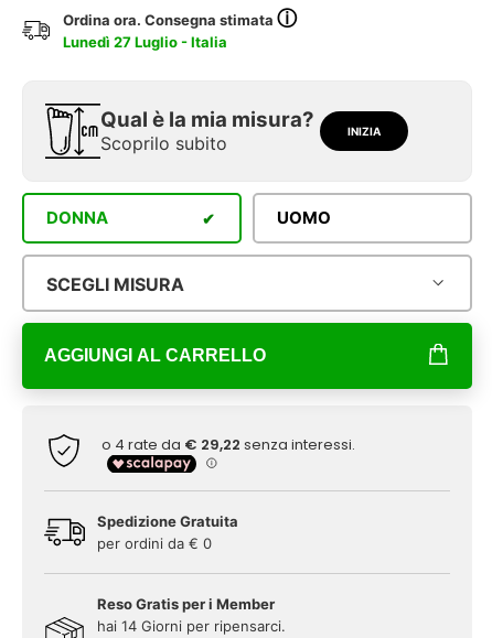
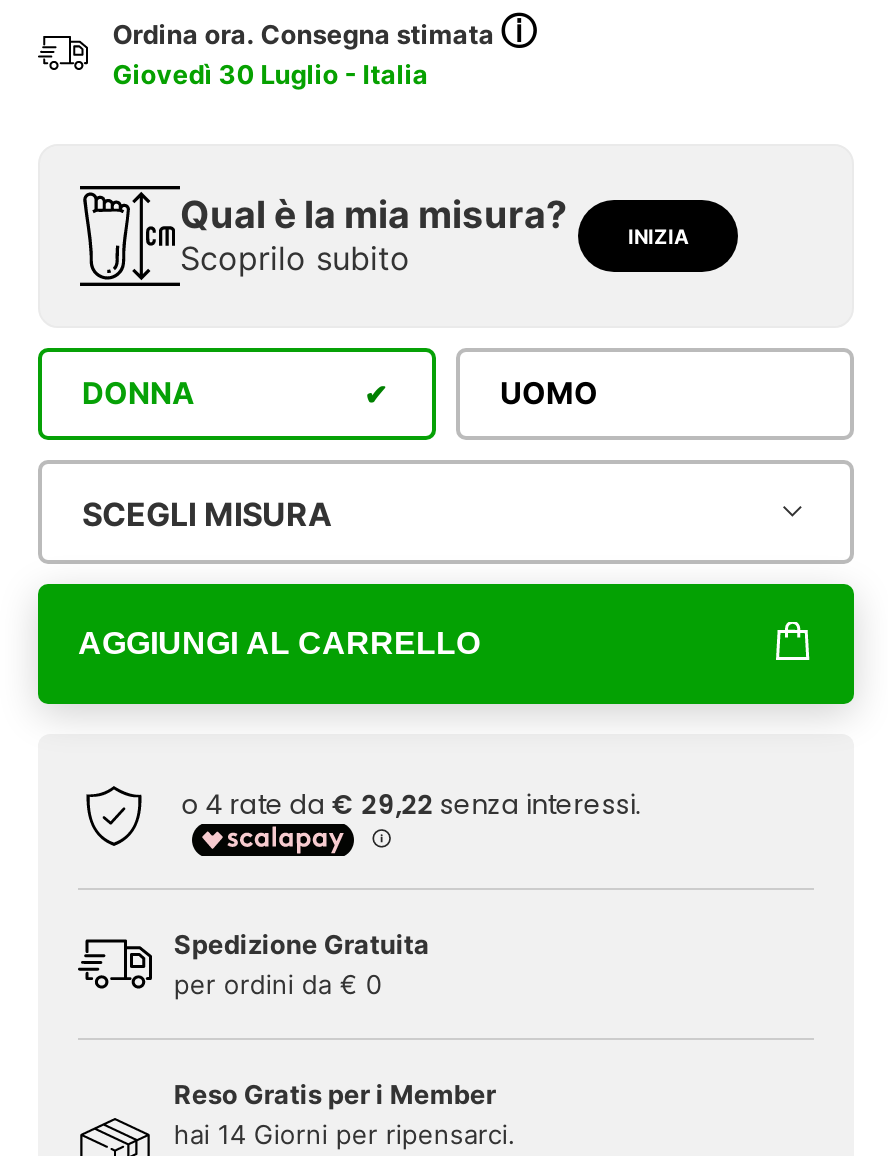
[63,33,227,51] Lunedì 27 Luglio - Italia -> [112,58,428,90] Giovedì 30 Luglio - Italia

